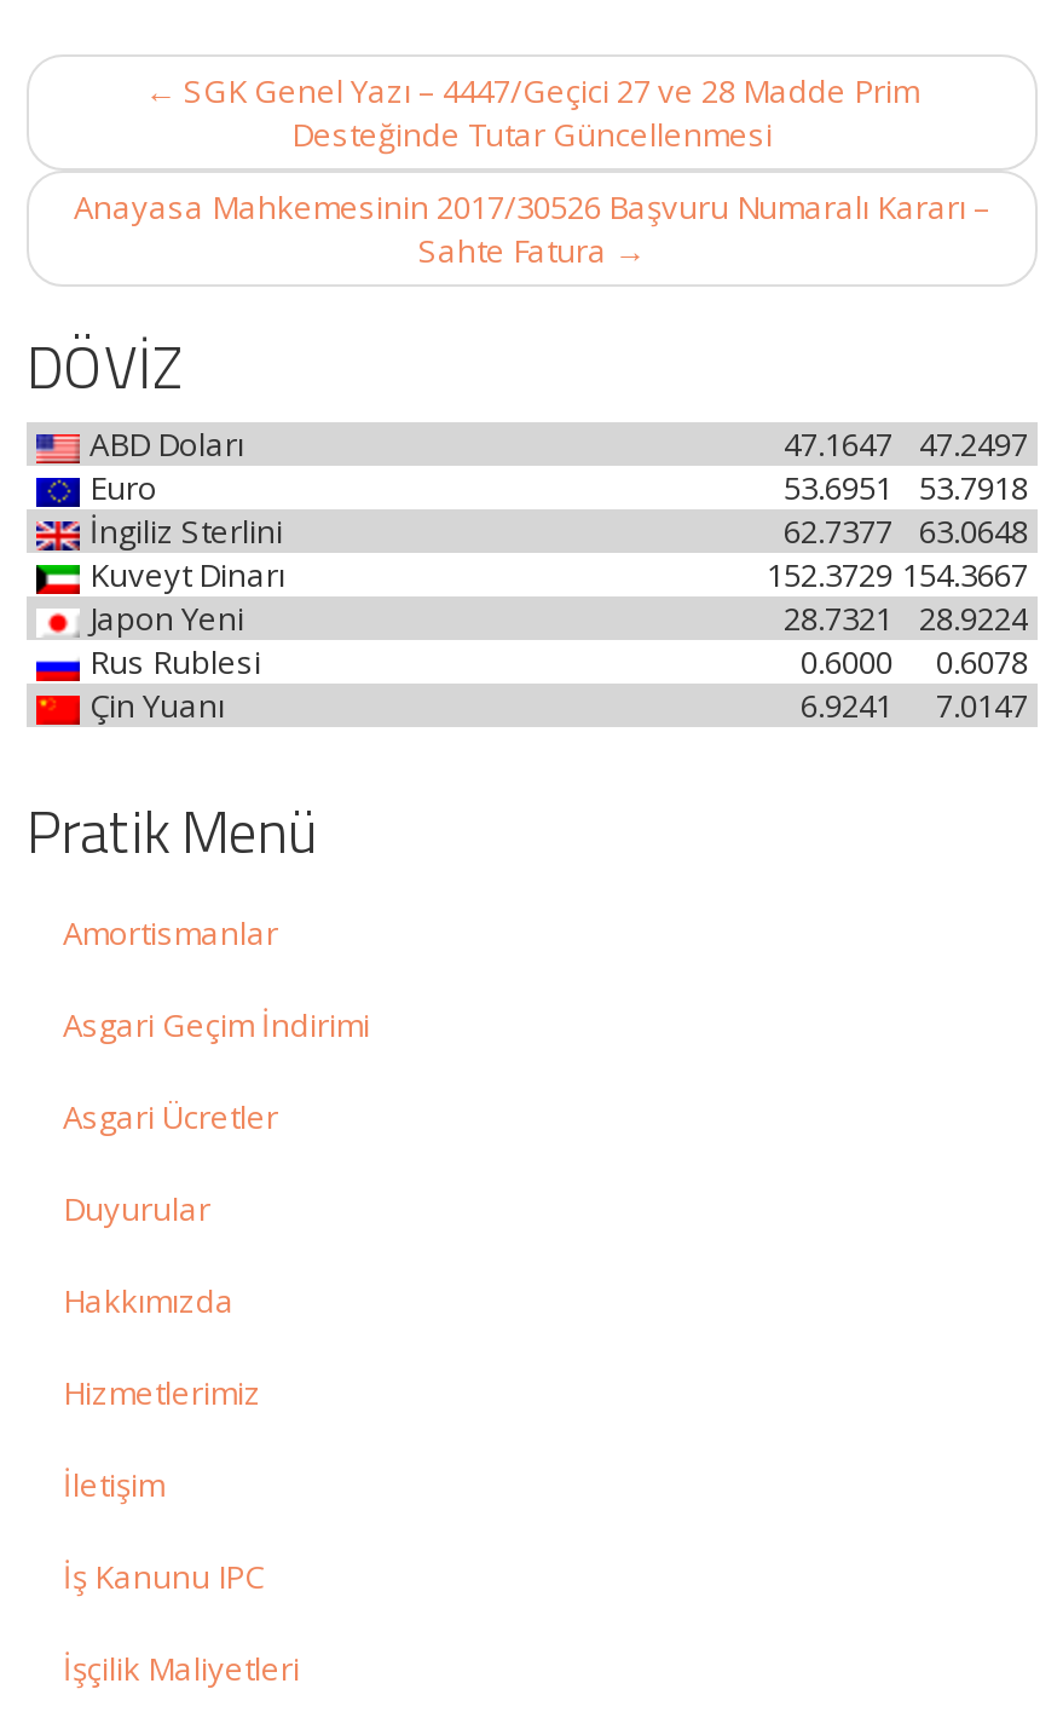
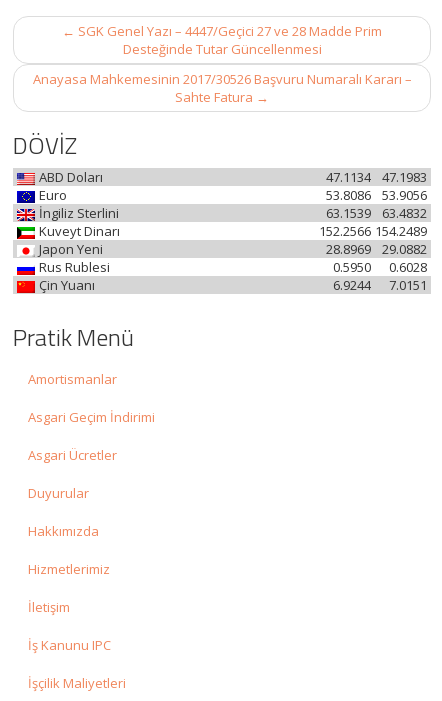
[784,422,892,466] 47.1647 -> [326,168,371,186] 47.1134
[919,422,1028,466] 47.2497 -> [382,168,427,186] 47.1983
[784,466,892,509] 53.6951 -> [326,186,371,204] 53.8086
[919,466,1028,509] 53.7918 -> [382,186,427,204] 53.9056
[784,509,892,553] 62.7377 -> [326,204,371,222] 63.1539
[919,509,1028,553] 63.0648 -> [382,204,427,222] 63.4832
[767,553,892,596] 152.3729 -> [319,222,371,240] 152.2566
[902,553,1028,596] 154.3667 -> [375,222,427,240] 154.2489
[784,596,892,640] 28.7321 -> [326,240,371,258] 28.8969
[919,596,1028,640] 28.9224 -> [382,240,427,258] 29.0882
[801,640,892,684] 0.6000 -> [333,258,371,276] 0.5950
[936,640,1028,684] 0.6078 -> [389,258,427,276] 0.6028
[801,684,892,727] 6.9241 -> [333,276,371,294] 6.9244
[936,684,1028,727] 7.0147 -> [389,276,427,294] 7.0151

